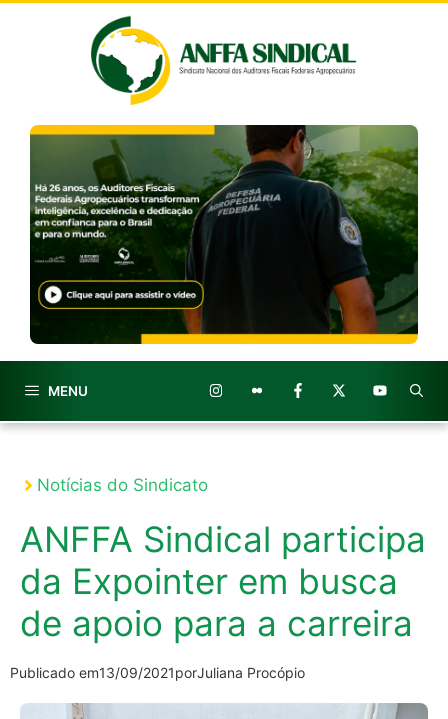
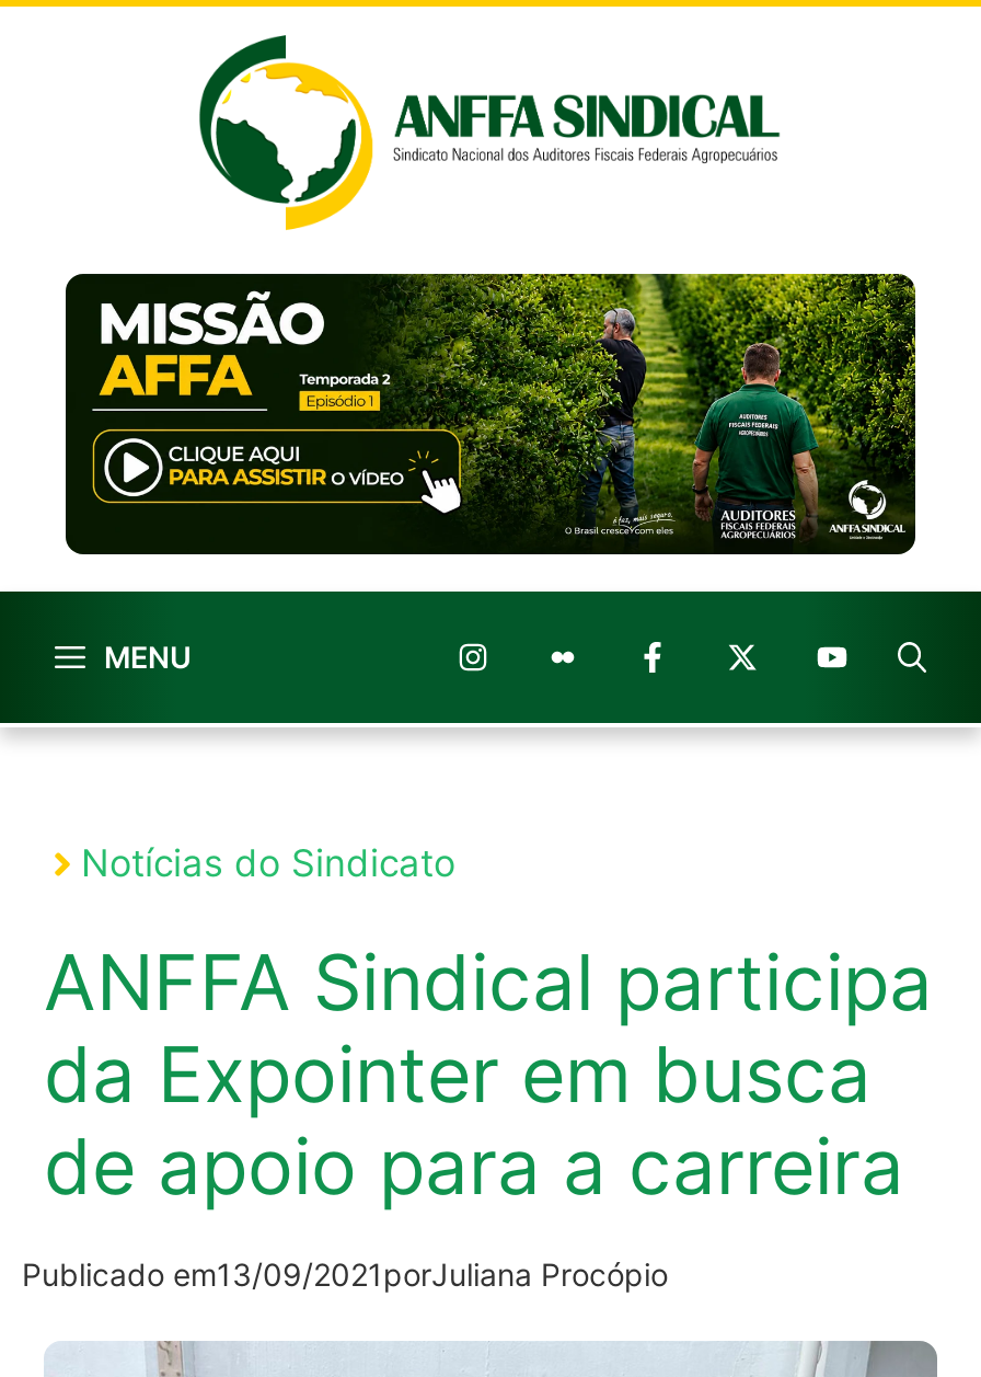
[29,124,419,345] [image] -> [66,272,915,556] [image]

